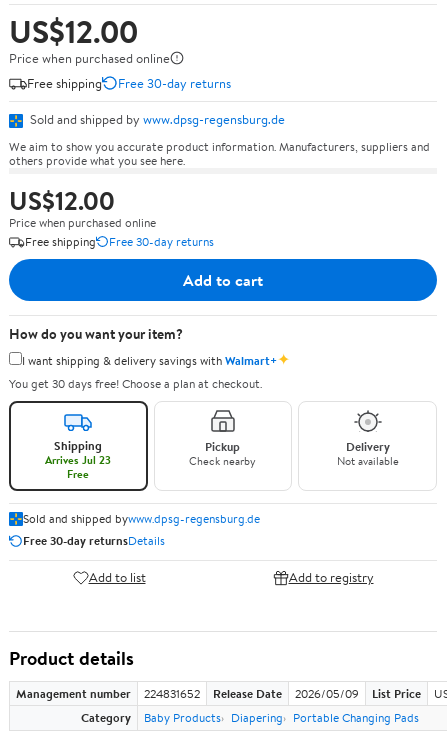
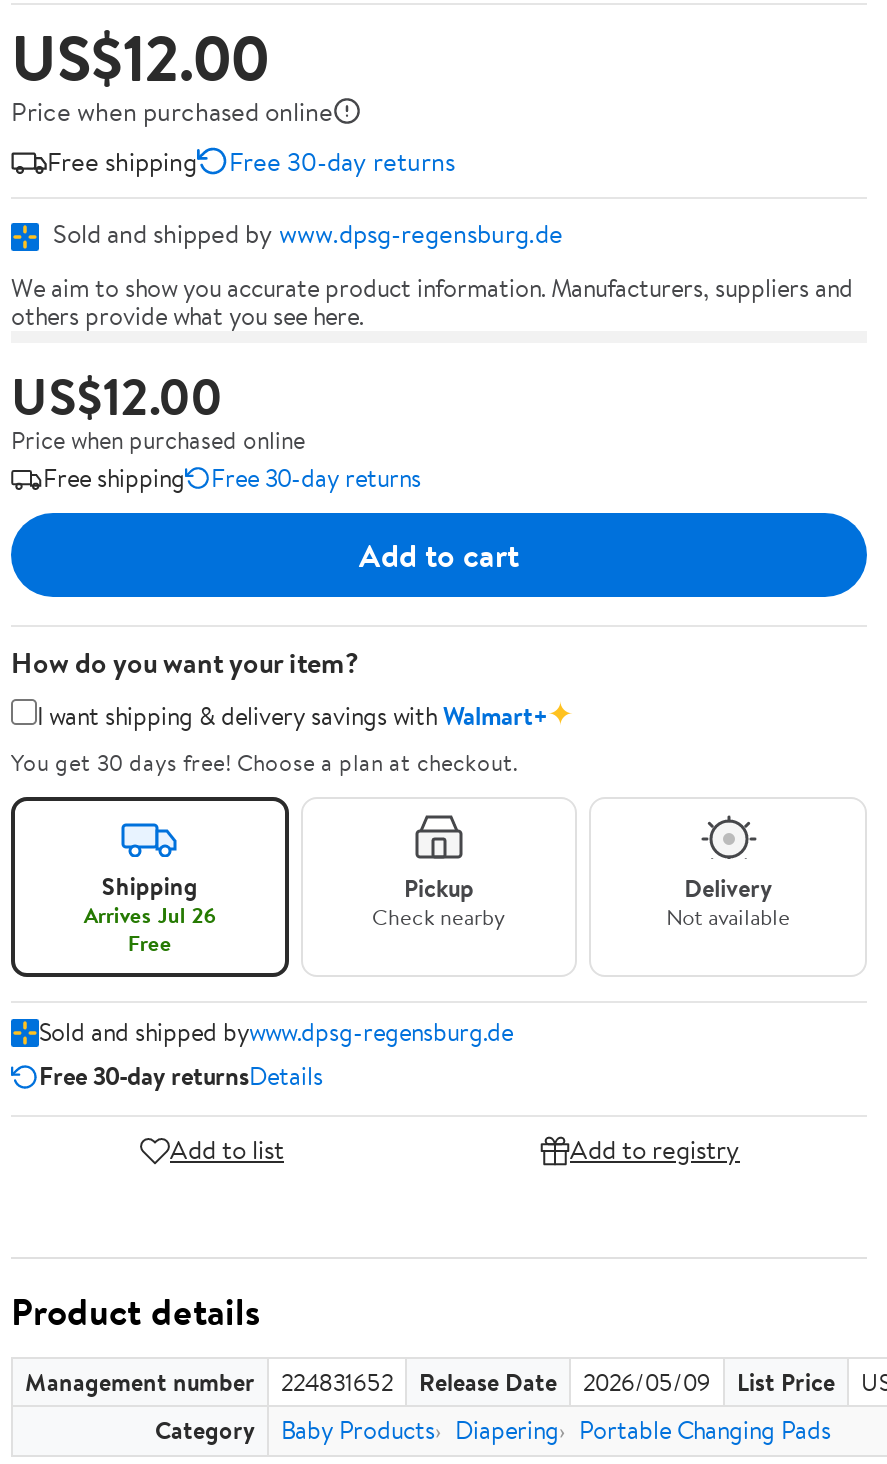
[45,452,111,468] Arrives Jul 23 -> [84,899,216,931] Arrives Jul 26

